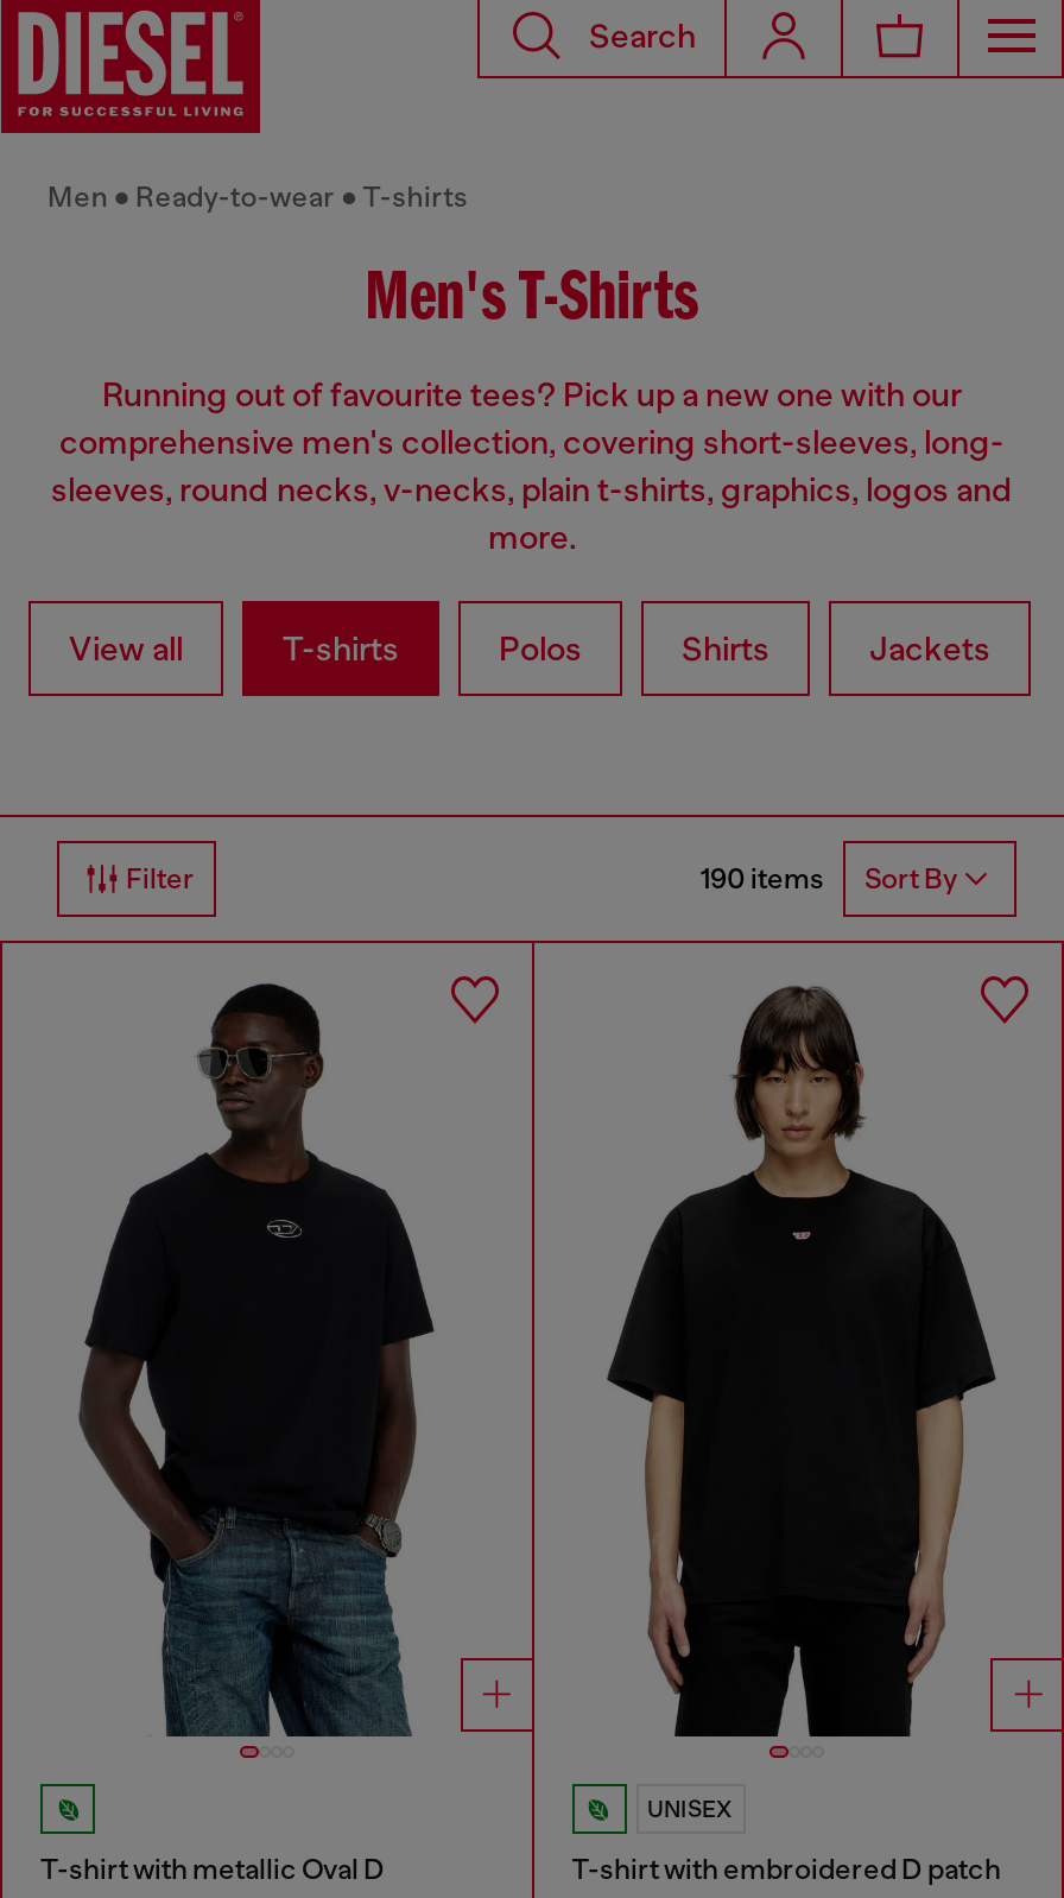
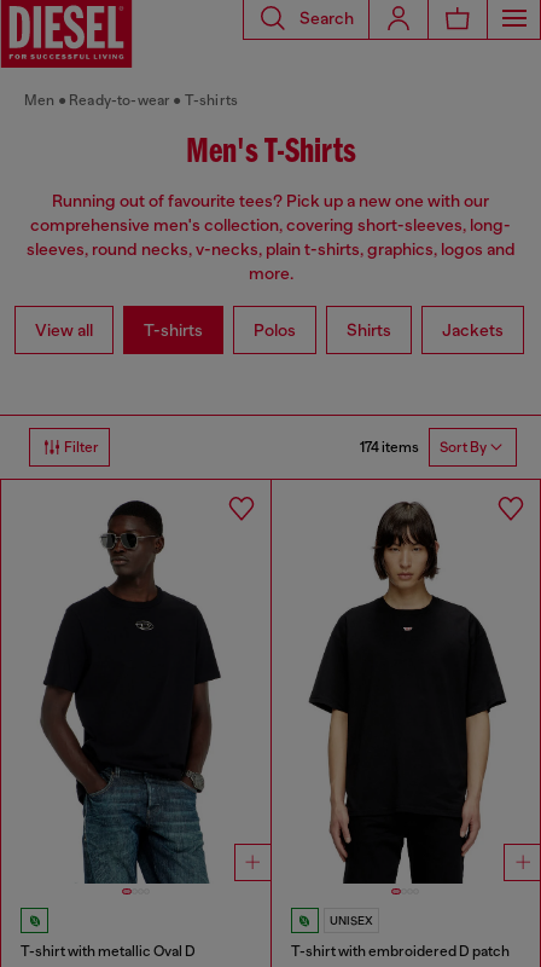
[701,862,957,897] 190 items Sort By -> [360,439,487,456] 174 items Sort By

